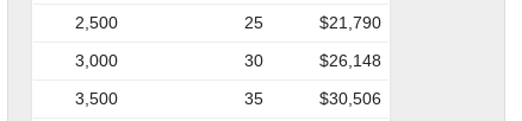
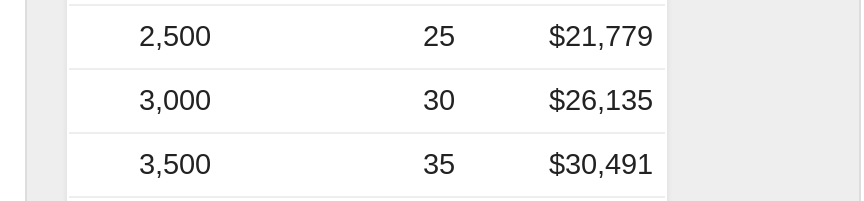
[319,13,381,32] $21,790 -> [549,19,653,51] $21,779
[319,51,381,70] $26,148 -> [549,83,653,115] $26,135
[319,88,381,107] $30,506 -> [549,147,653,179] $30,491

